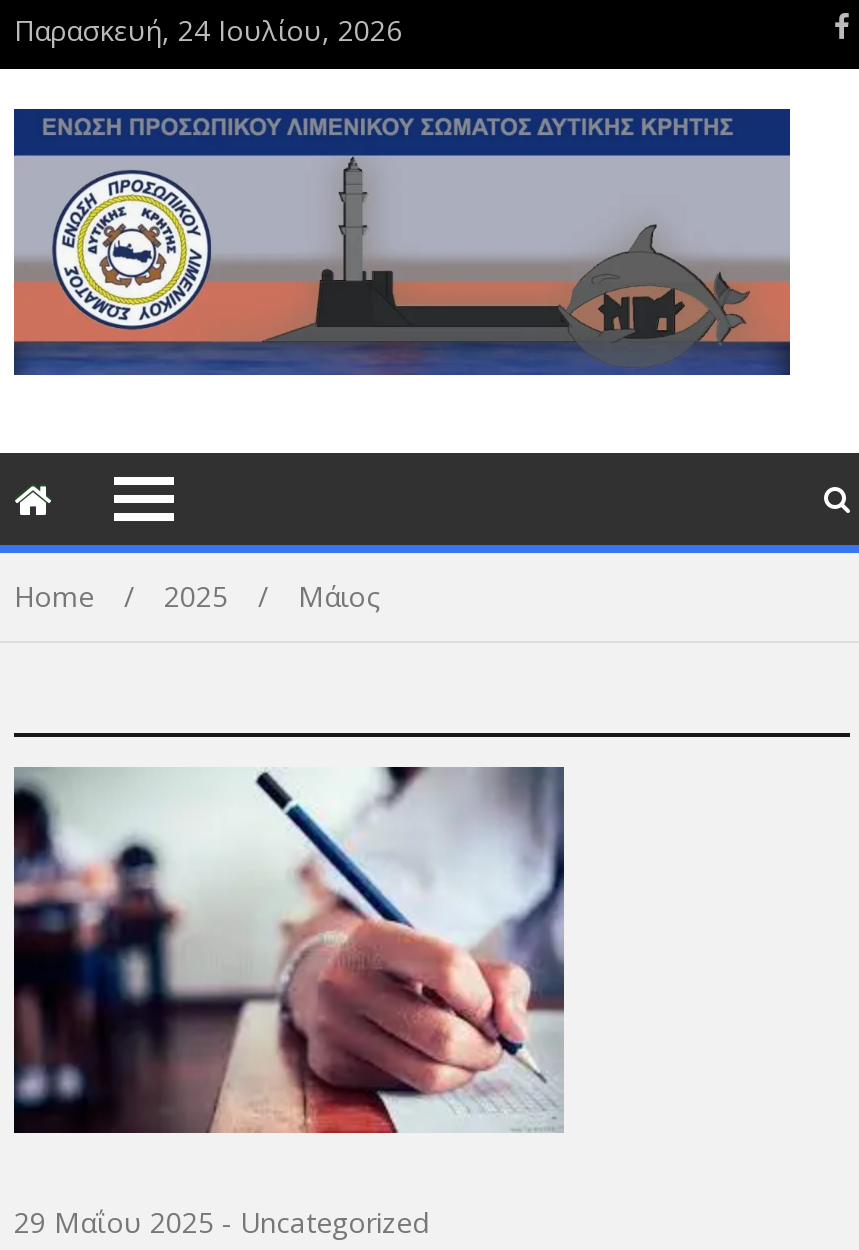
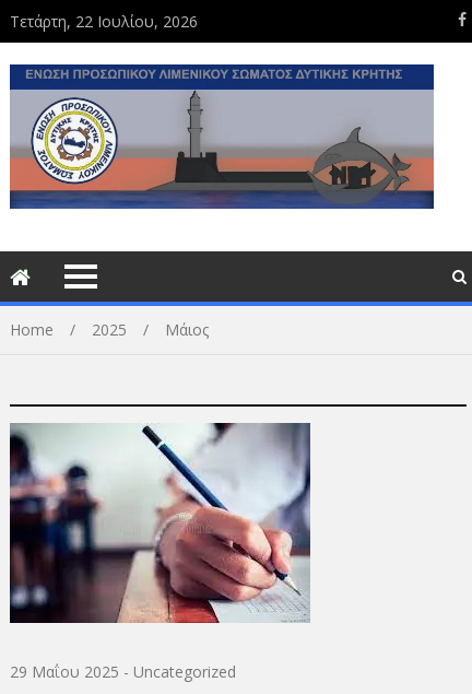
[14,11,402,49] Παρασκευή, 24 Ιουλίου, 2026 -> [10,11,198,32] Τετάρτη, 22 Ιουλίου, 2026

